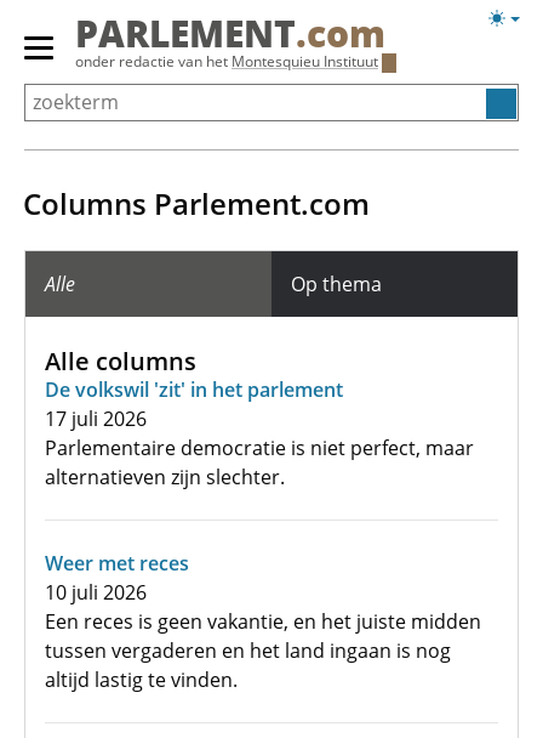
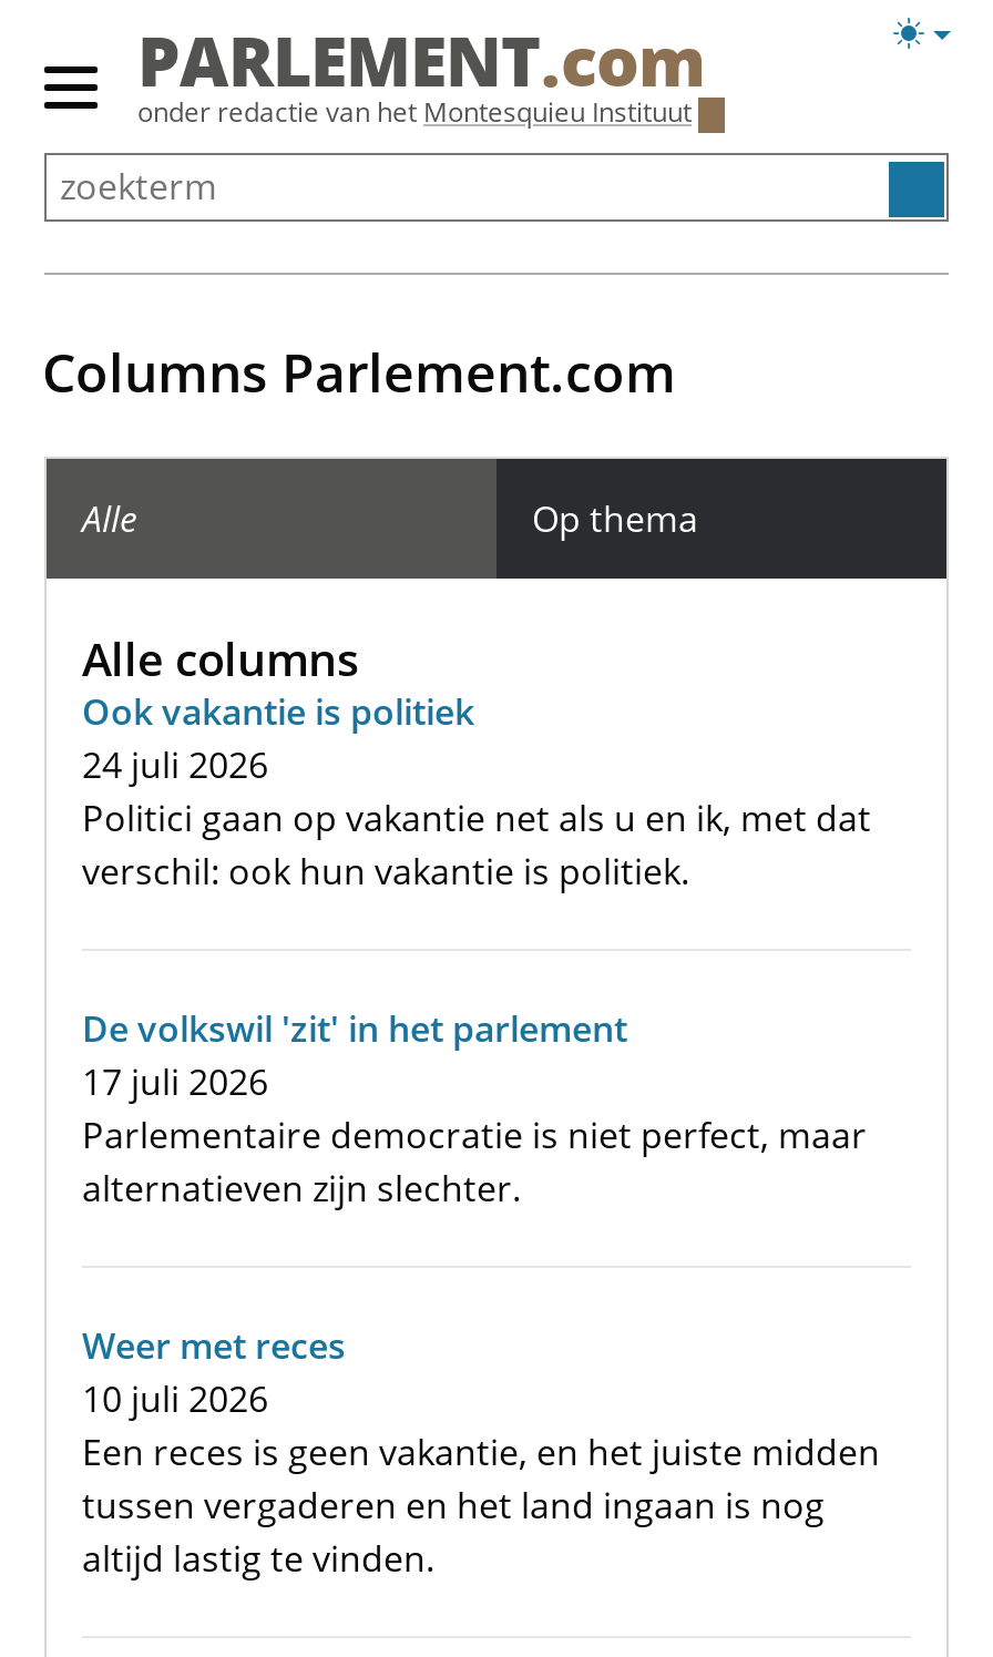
none -> [82,687,871,896] Ook vakantie is politiek | 24 juli 2026 | Politici gaan op vakantie net als u en ik, met dat | verschil: ook hun vakantie is politiek.

